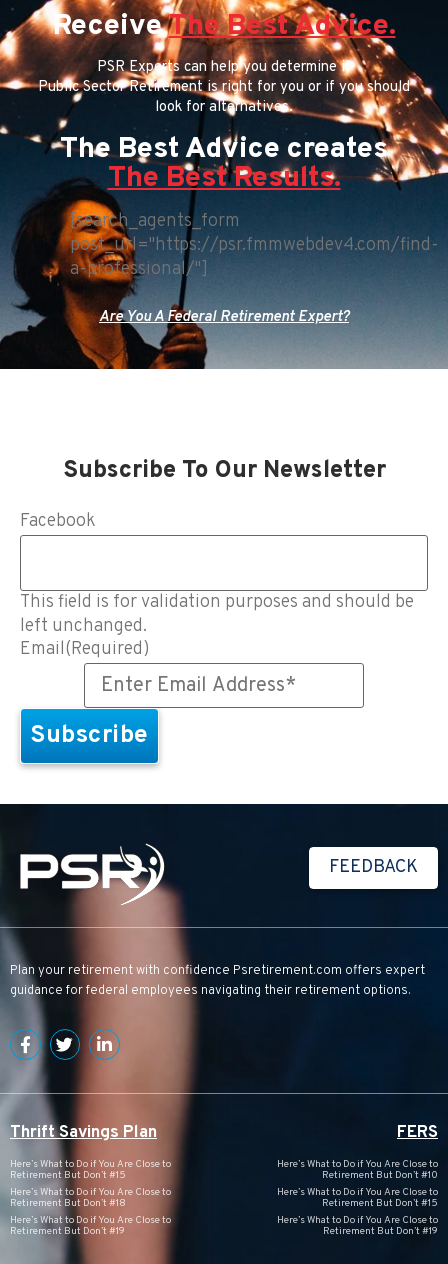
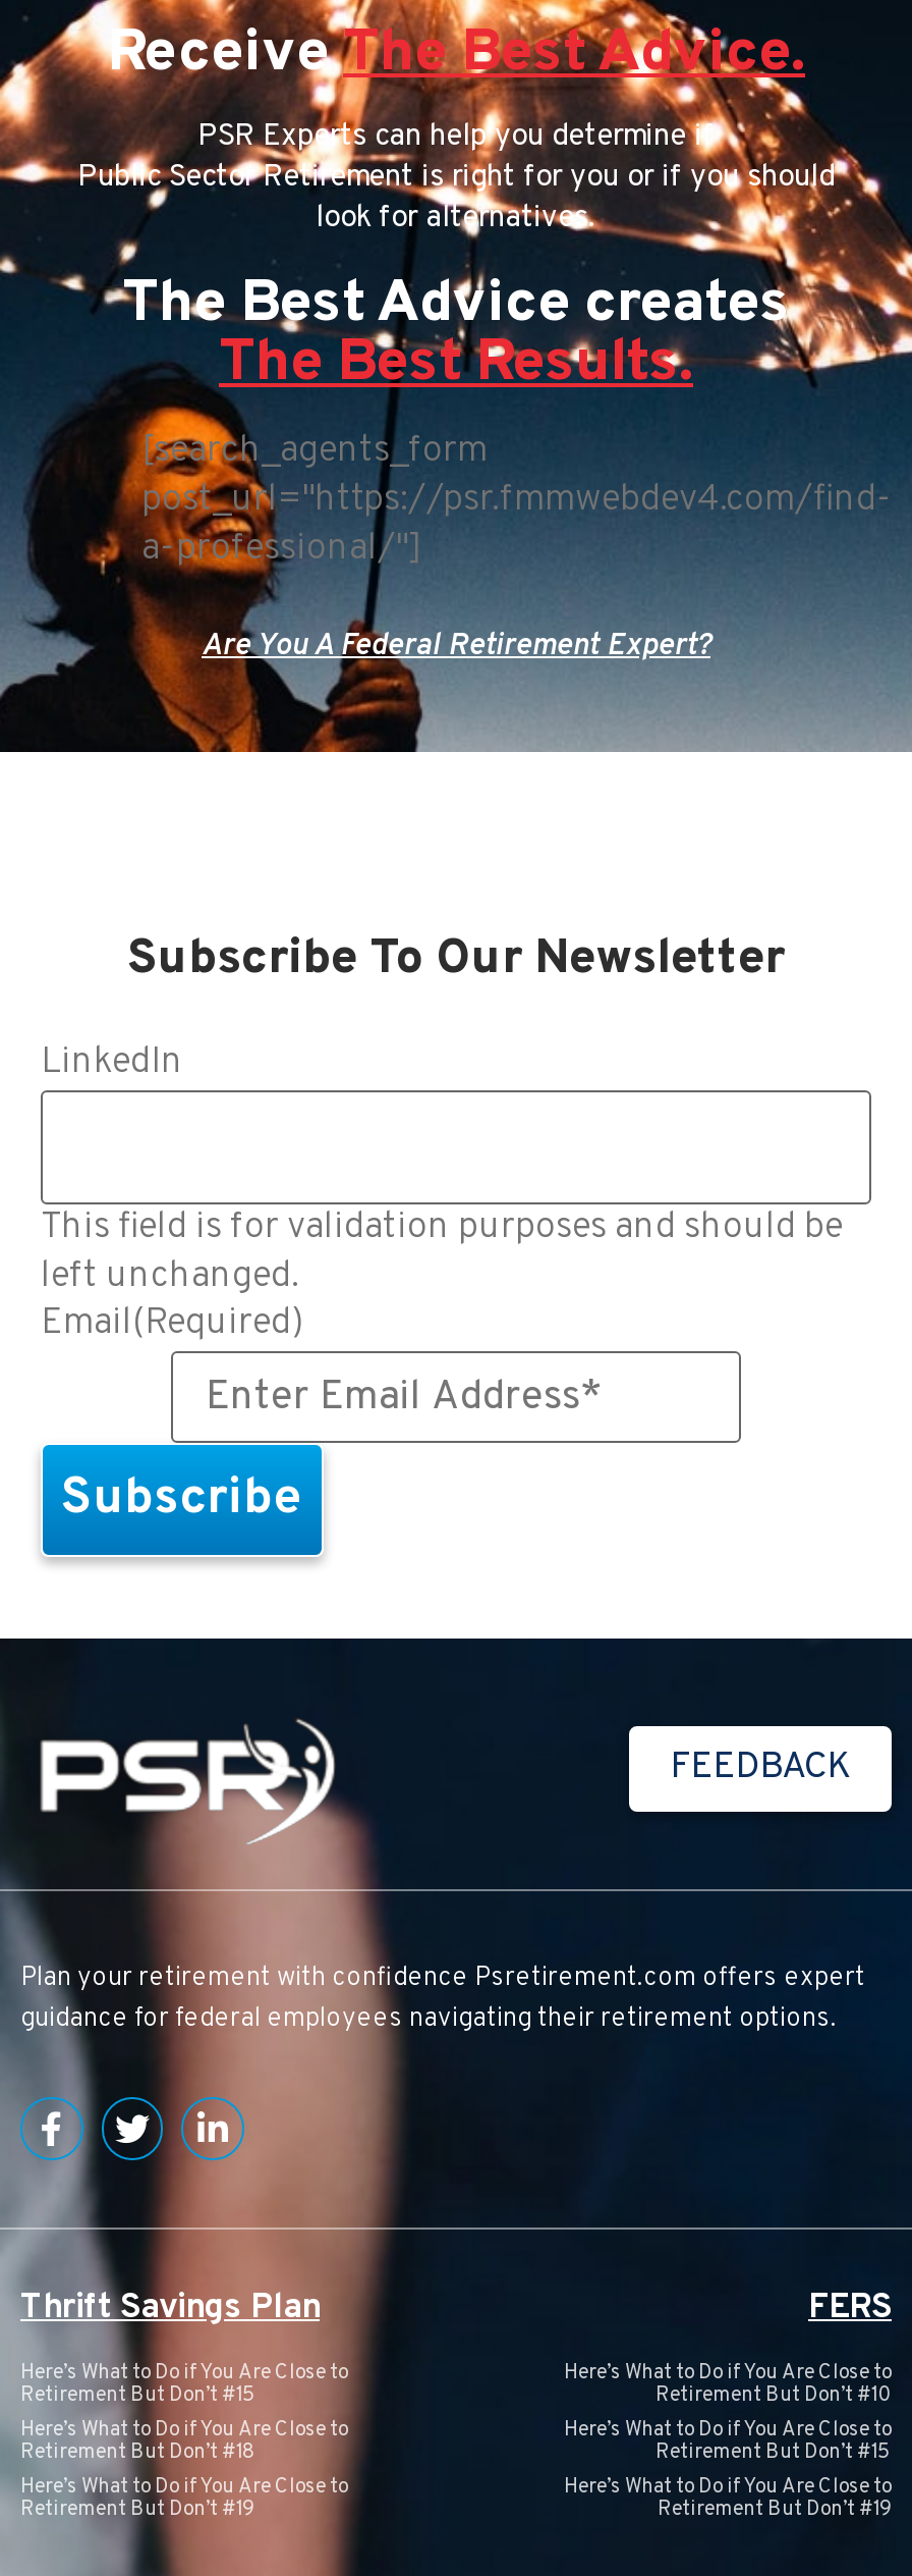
[20,510,96,533] Facebook -> [41,1040,183,1087] LinkedIn

